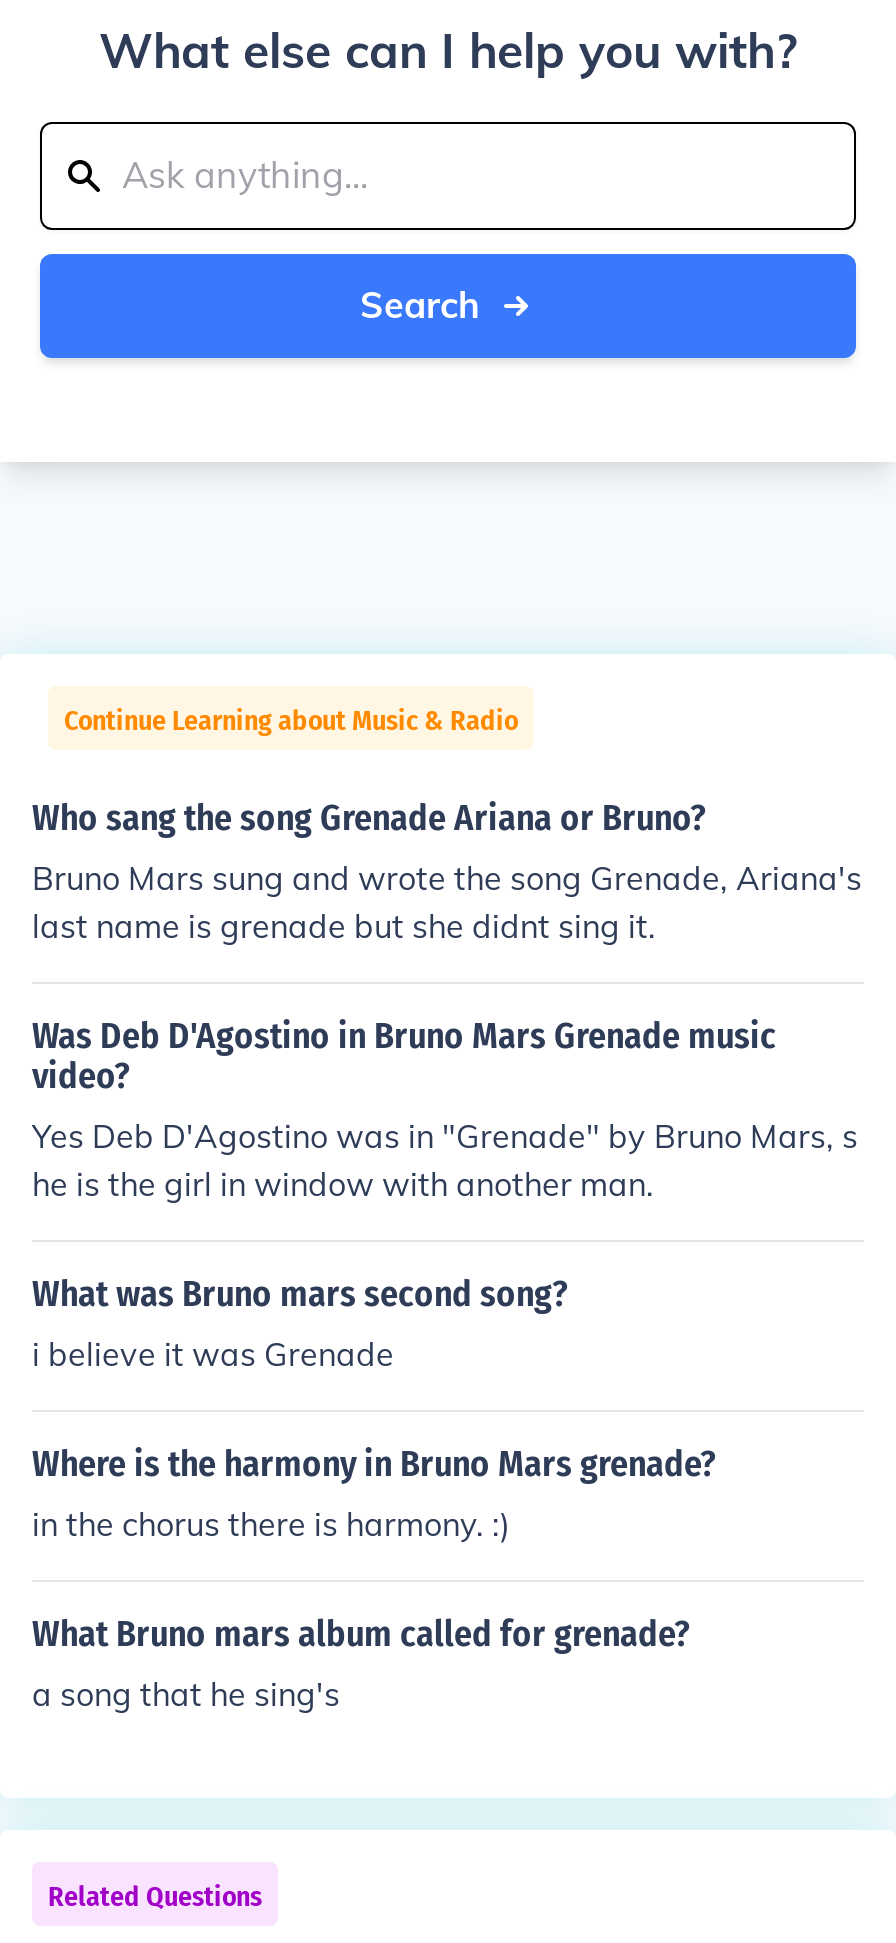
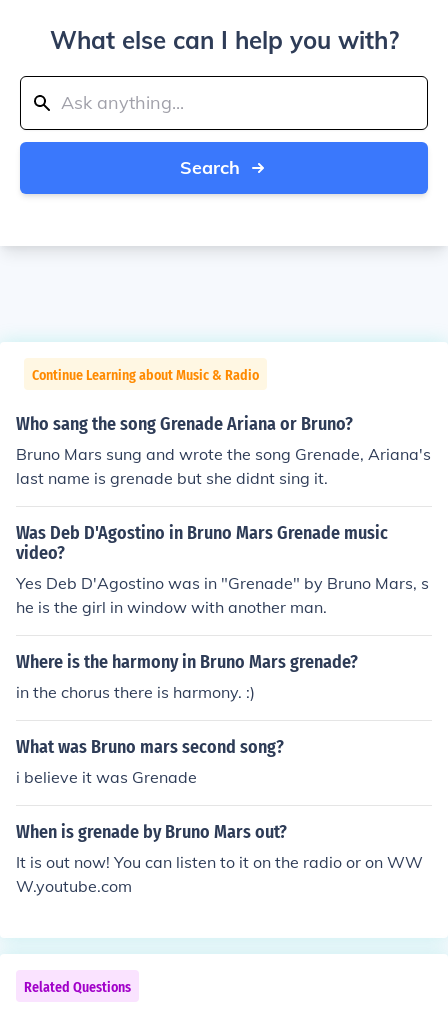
moved [32,1272,568,1374] -> [16,736,284,787]: What was Bruno mars second song? | i believe it was Grenade
moved [32,1442,716,1544] -> [16,651,358,702]: Where is the harmony in Bruno Mars grenade? | in the chorus there is harmony. :)
[32,1612,690,1714] What Bruno mars album called for grenade? | a song that he sing's -> [16,821,423,896] When is grenade by Bruno Mars out? | It is out now! You can listen to it on the radio or on WW | W.youtube.com

